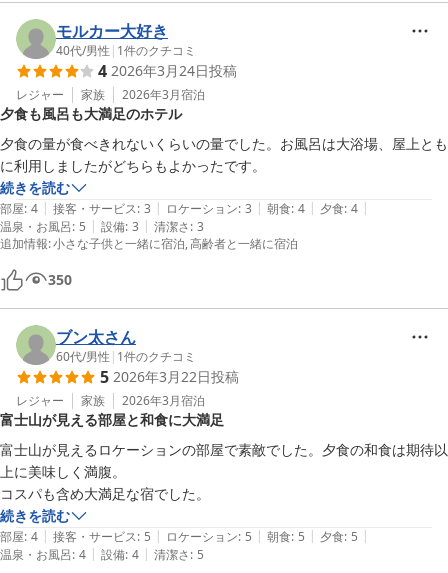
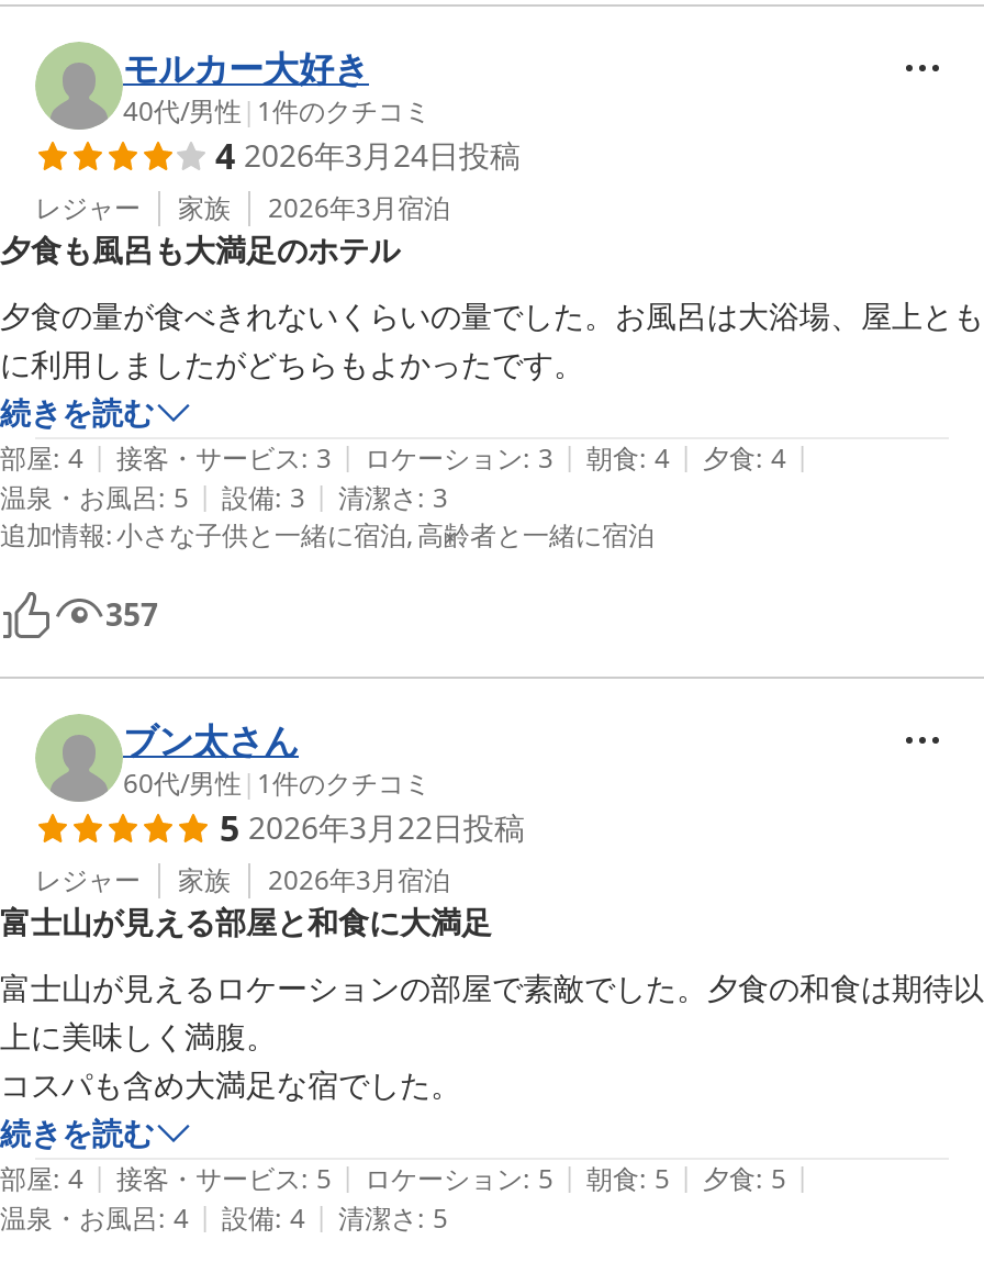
[48,270,72,289] 350 -> [105,593,158,635] 357

